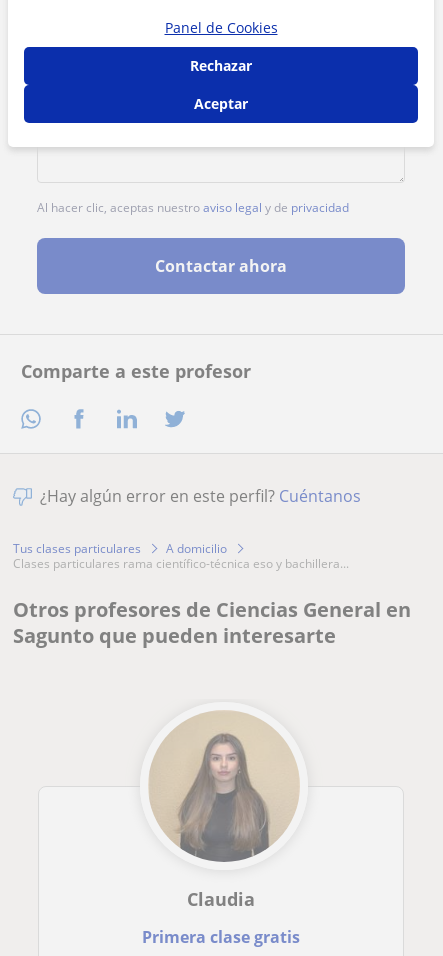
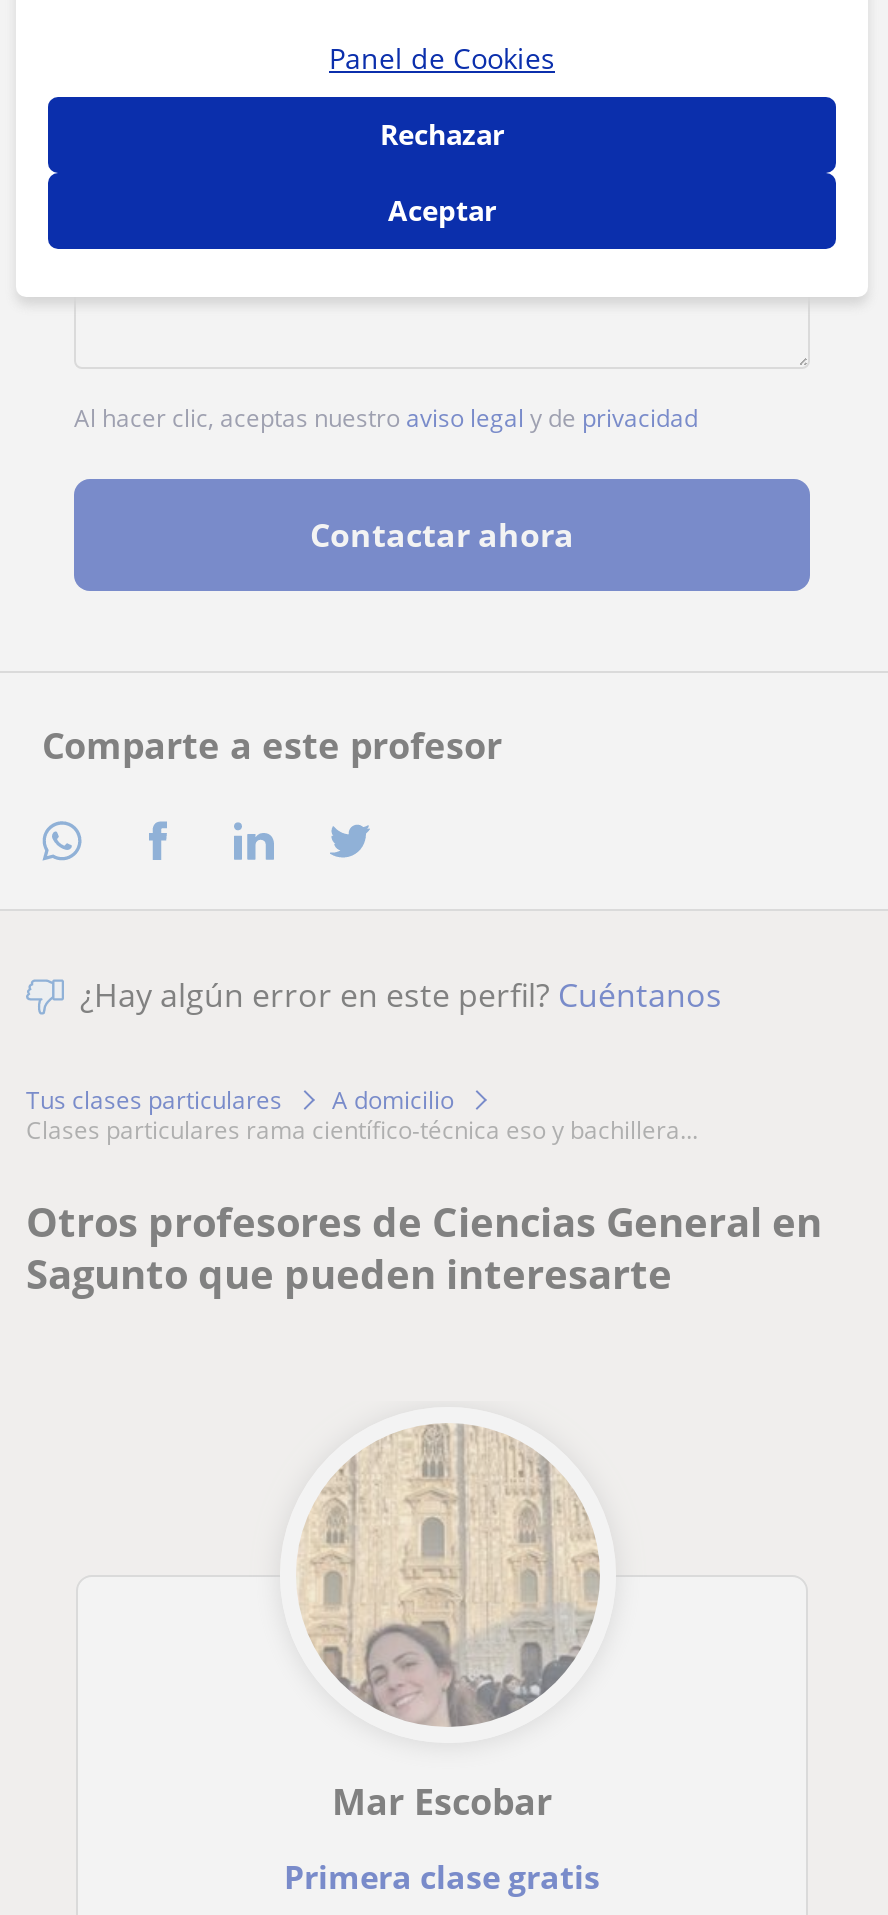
[163,730,298,911] [image] | Claudia -> [324,1429,598,1825] [image] | Mar Escobar

